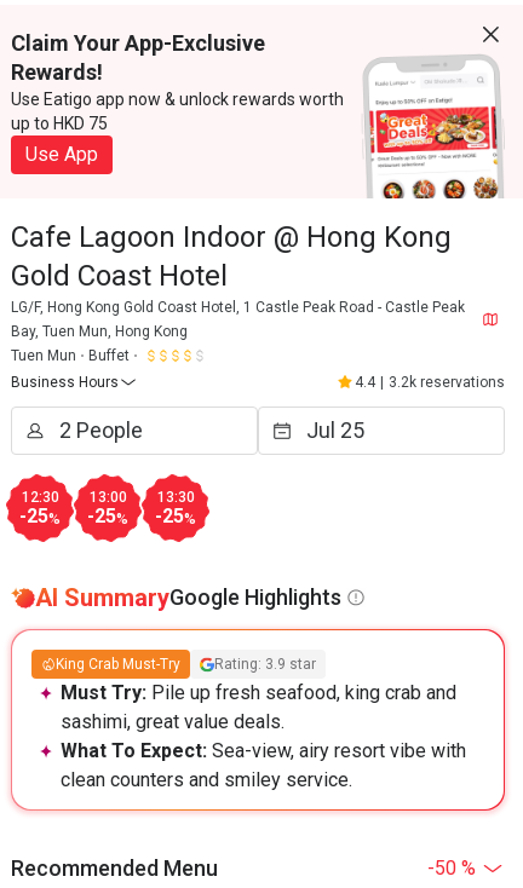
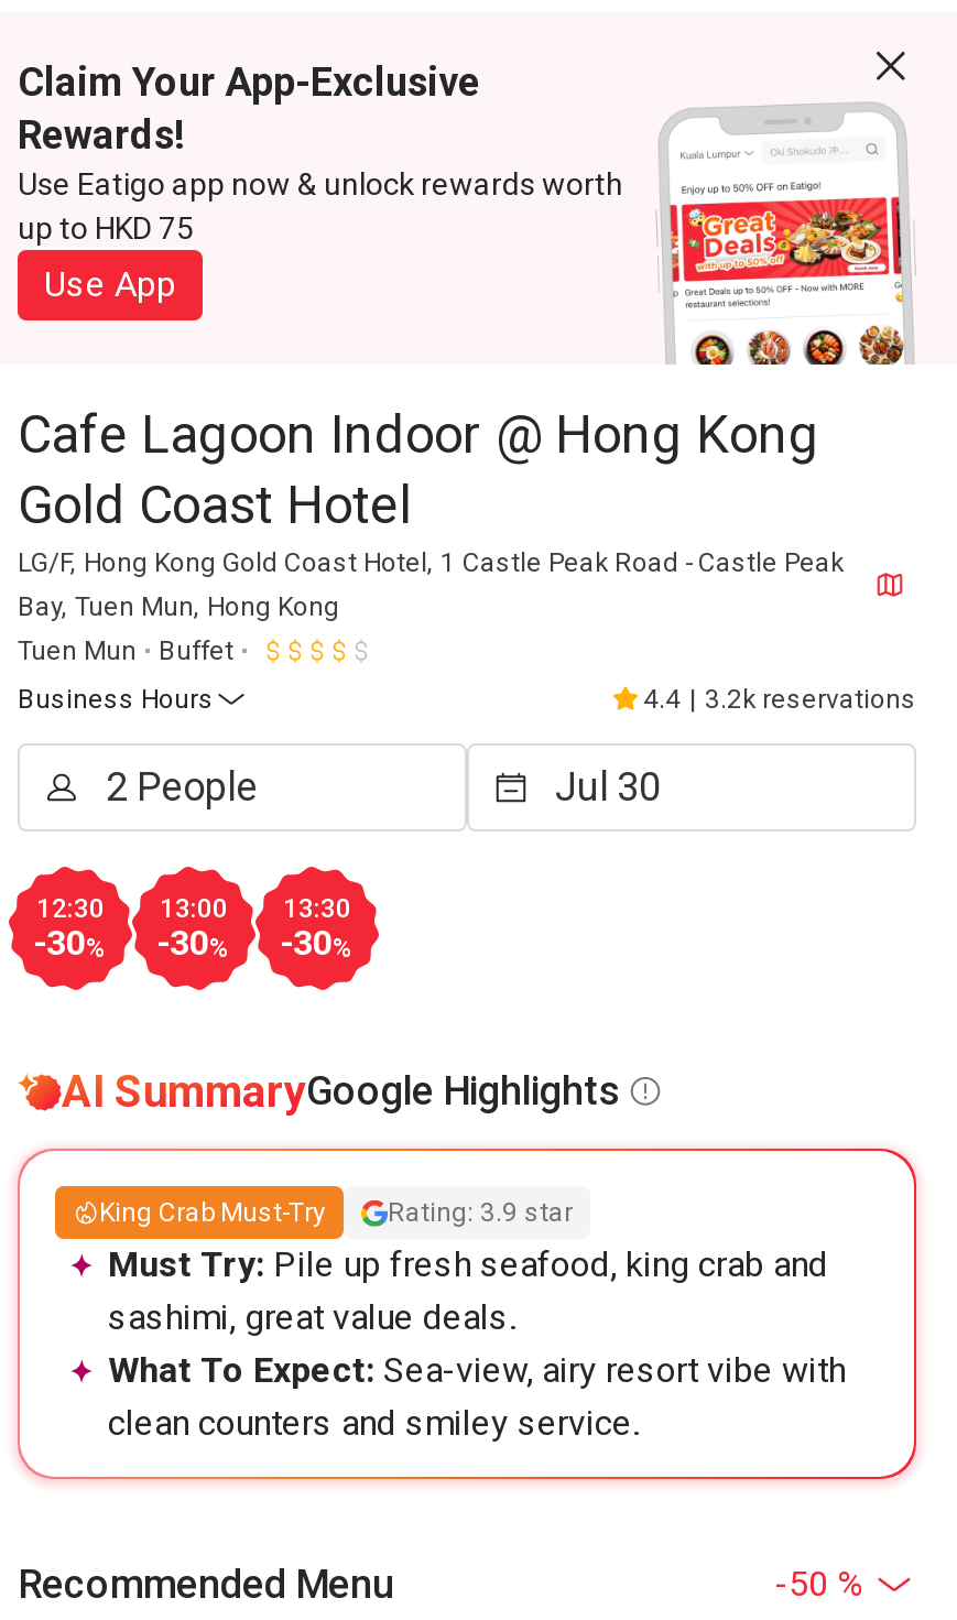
[19,504,61,527] -25% -> [33,922,108,964] -30%
[87,504,128,527] -25% -> [156,922,231,964] -30%
[155,504,196,527] -25% -> [280,922,355,964] -30%

